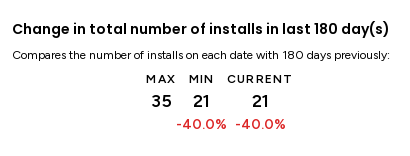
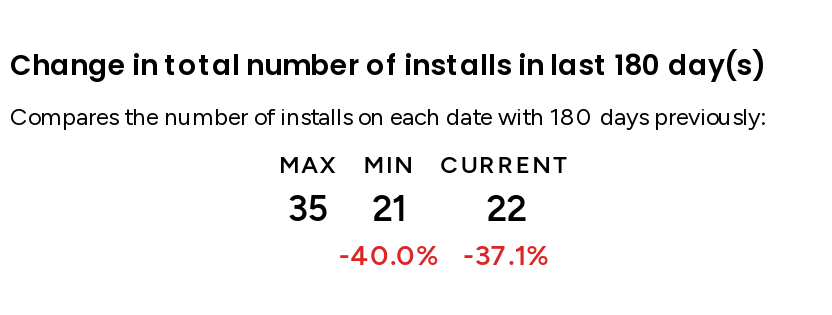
[151,90,269,112] 35 21 21 -> [288,187,527,231] 35 21 22
[176,116,286,133] -40.0% -40.0% -> [338,239,551,273] -40.0% -37.1%

